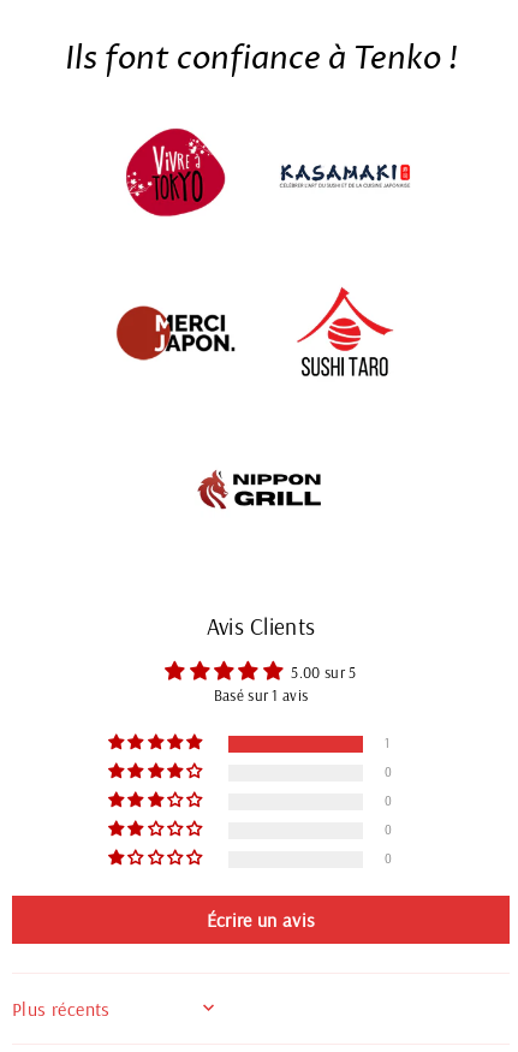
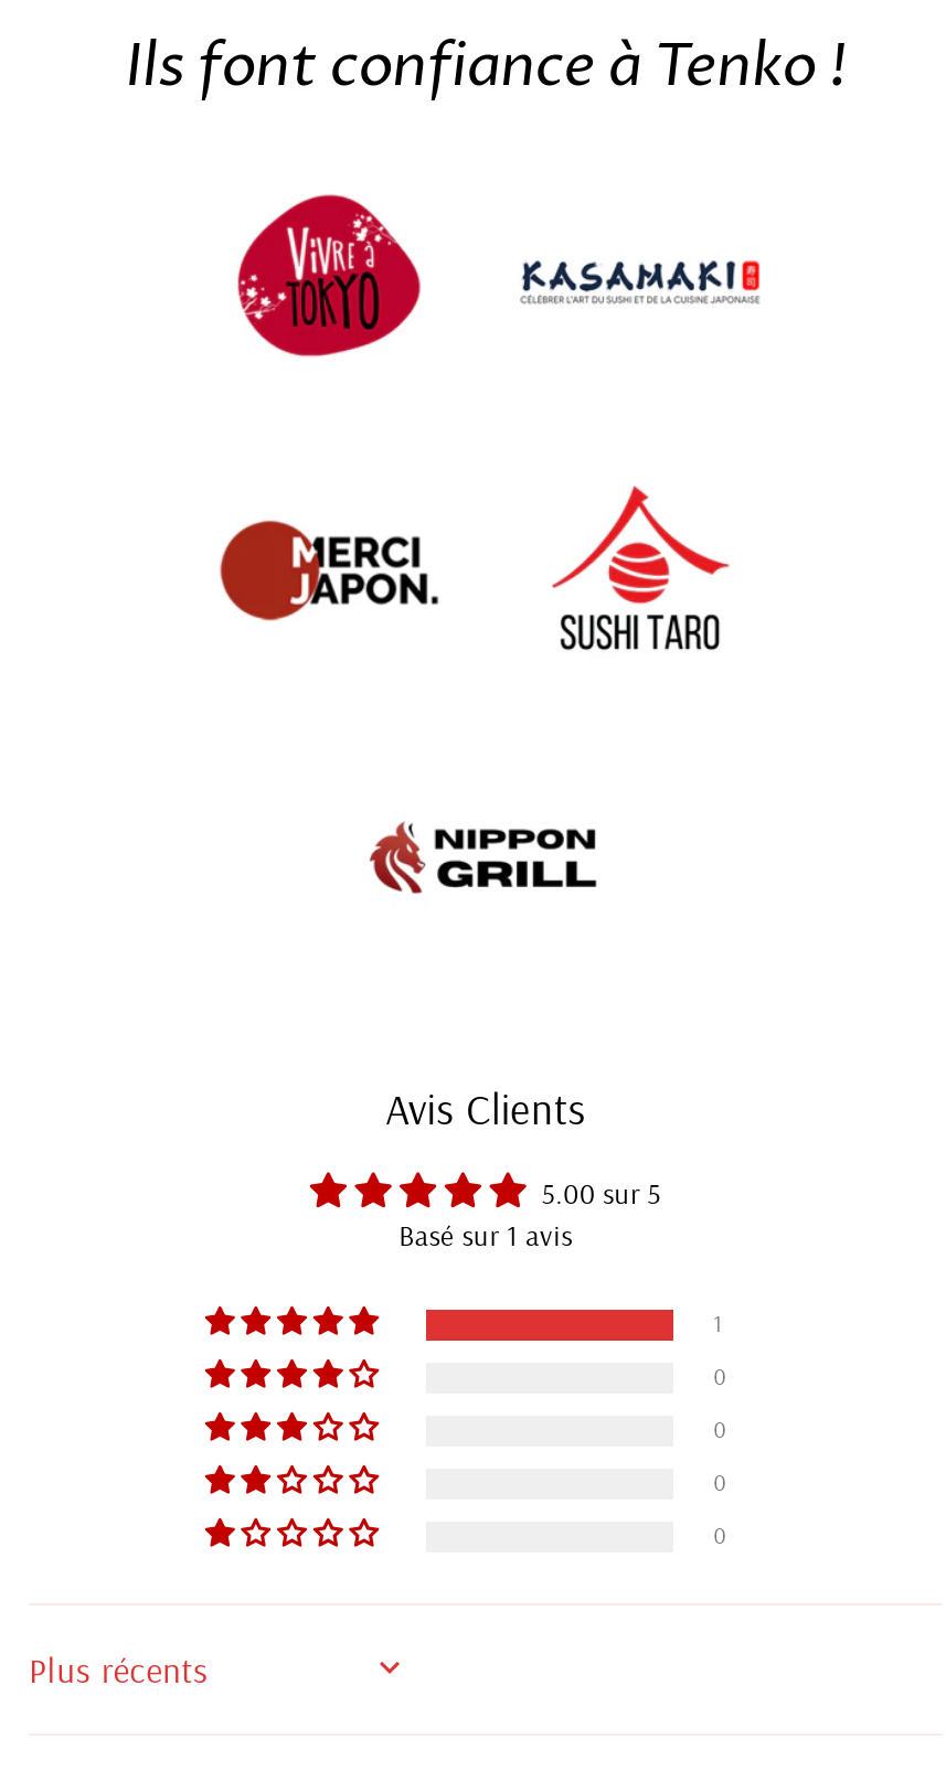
[206,908,315,932] Écrire un avis -> none

